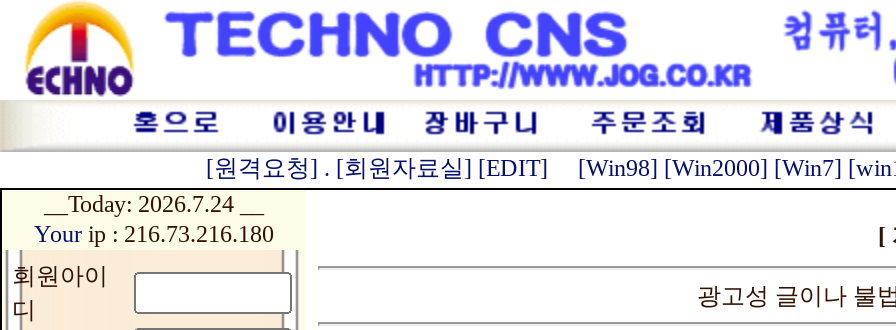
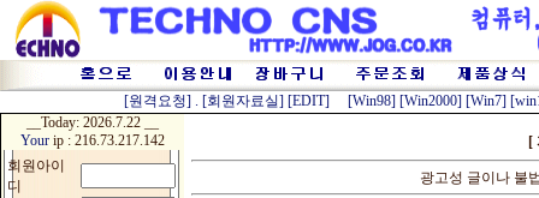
[44,190,264,218] __Today:2026.7.24 __ -> [26,114,159,131] __Today:2026.7.22 __
[34,220,274,248] Your ip : 216.73.216.180 -> [20,132,165,149] Your ip : 216.73.217.142

